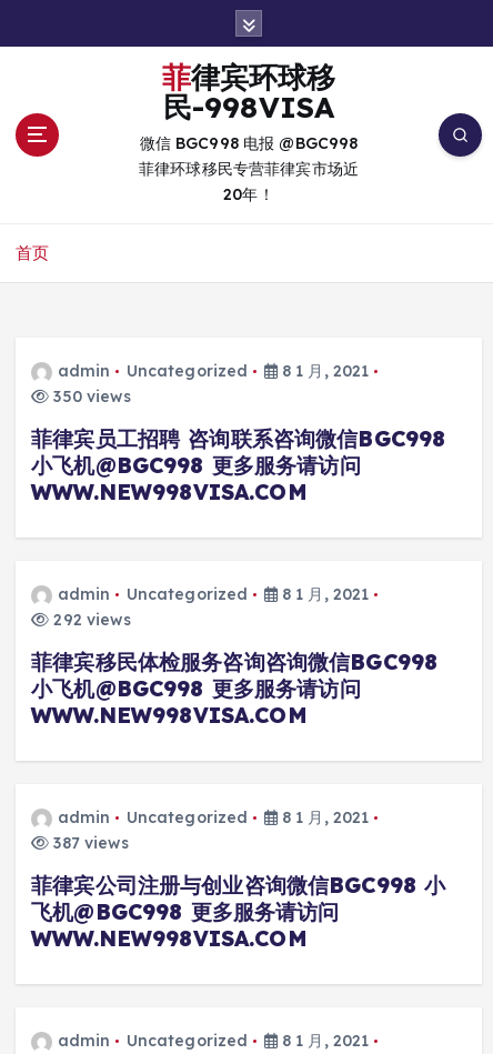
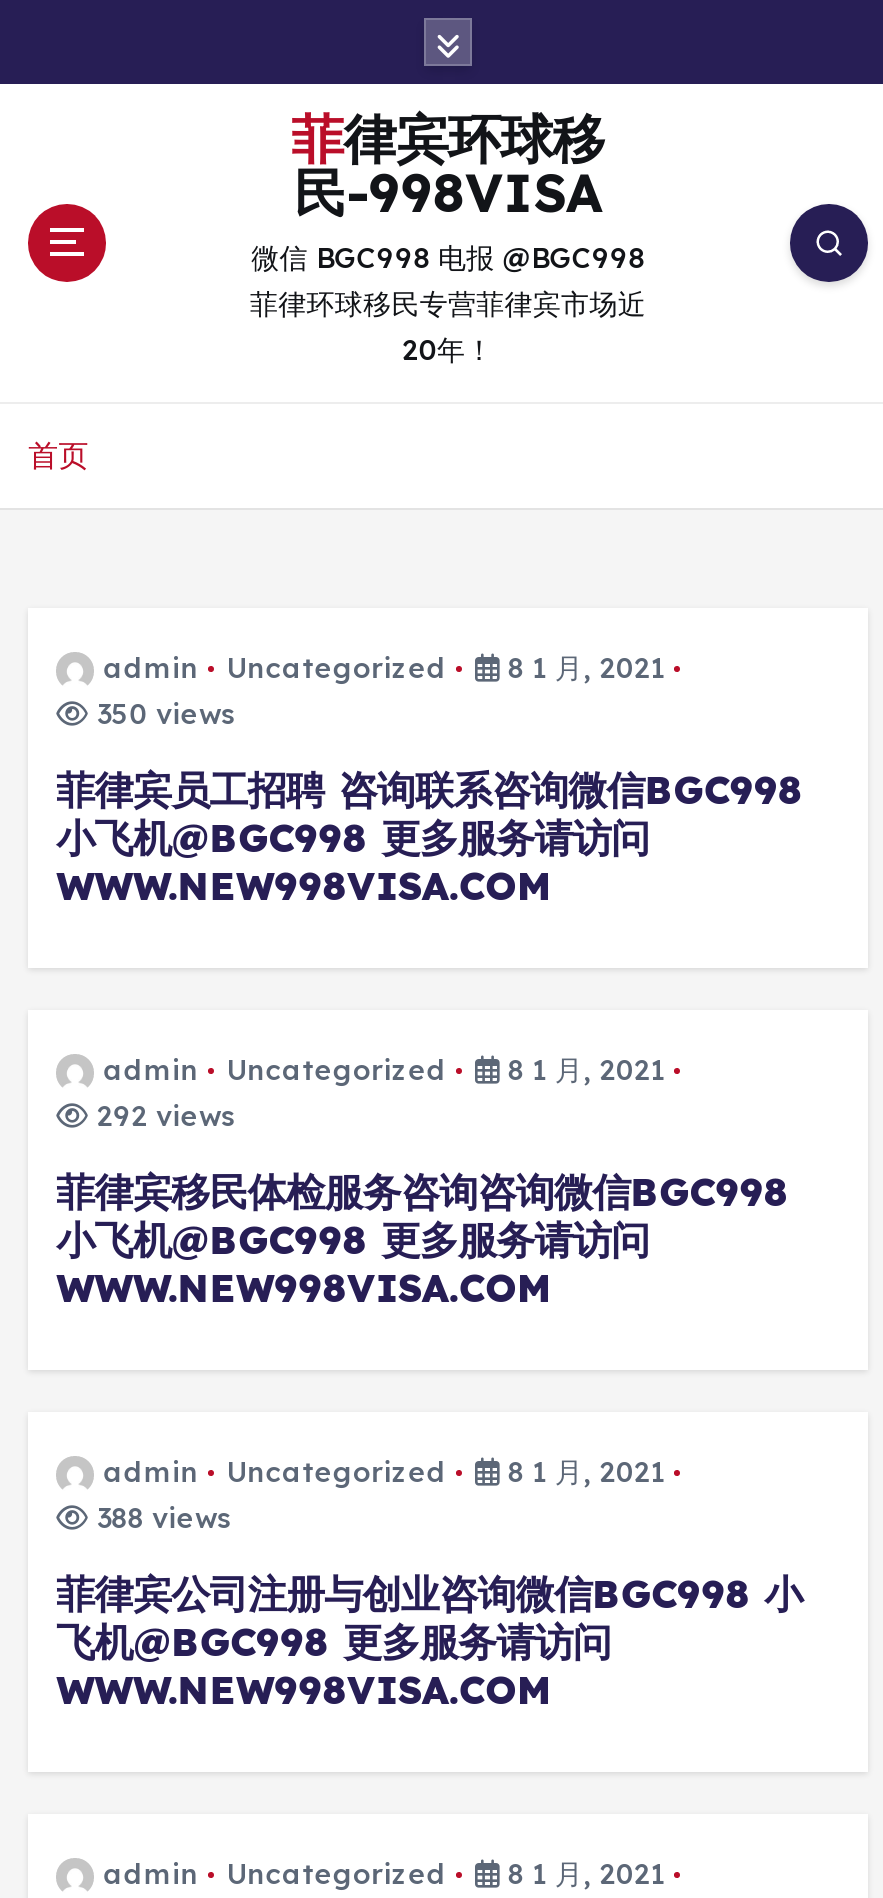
[49,833,128,853] 387 views -> [89,1500,231,1536] 388 views

